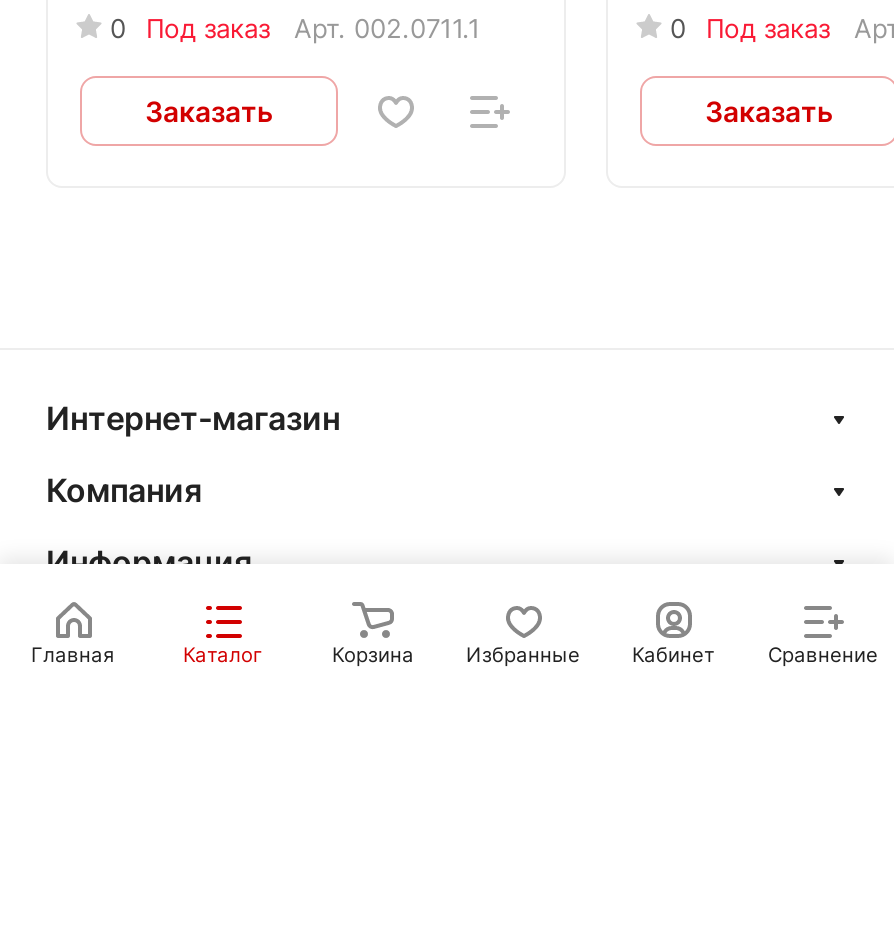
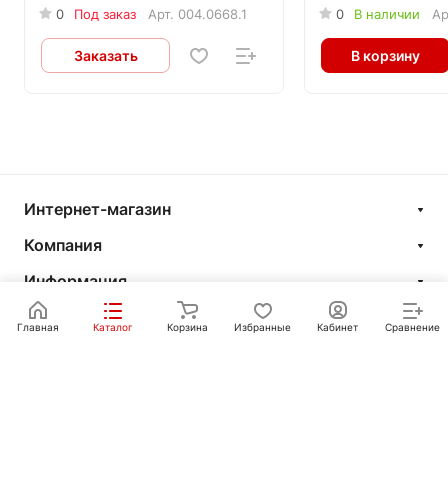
[110,11,480,43] 0 Под заказ Арт. 002.0711.1 -> [56,6,247,22] 0 Под заказ Арт. 004.0668.1
[706,11,830,43] Под заказ -> [354,6,420,22] В наличии
[705,93,833,127] Заказать -> [351,47,420,64] В корзину

